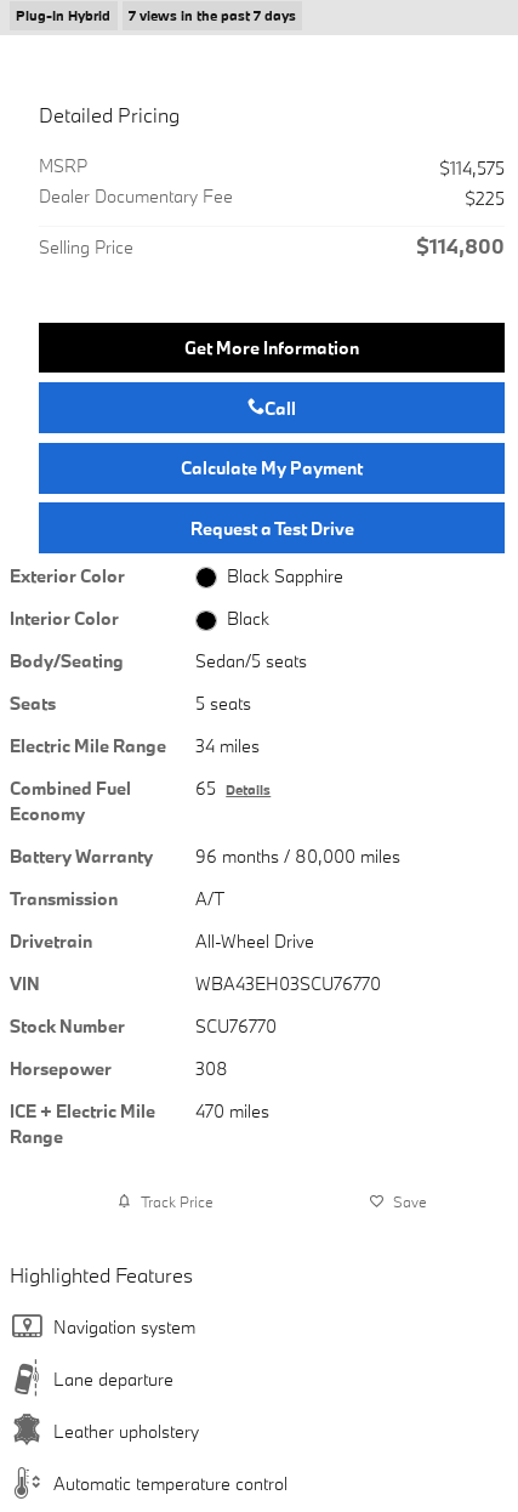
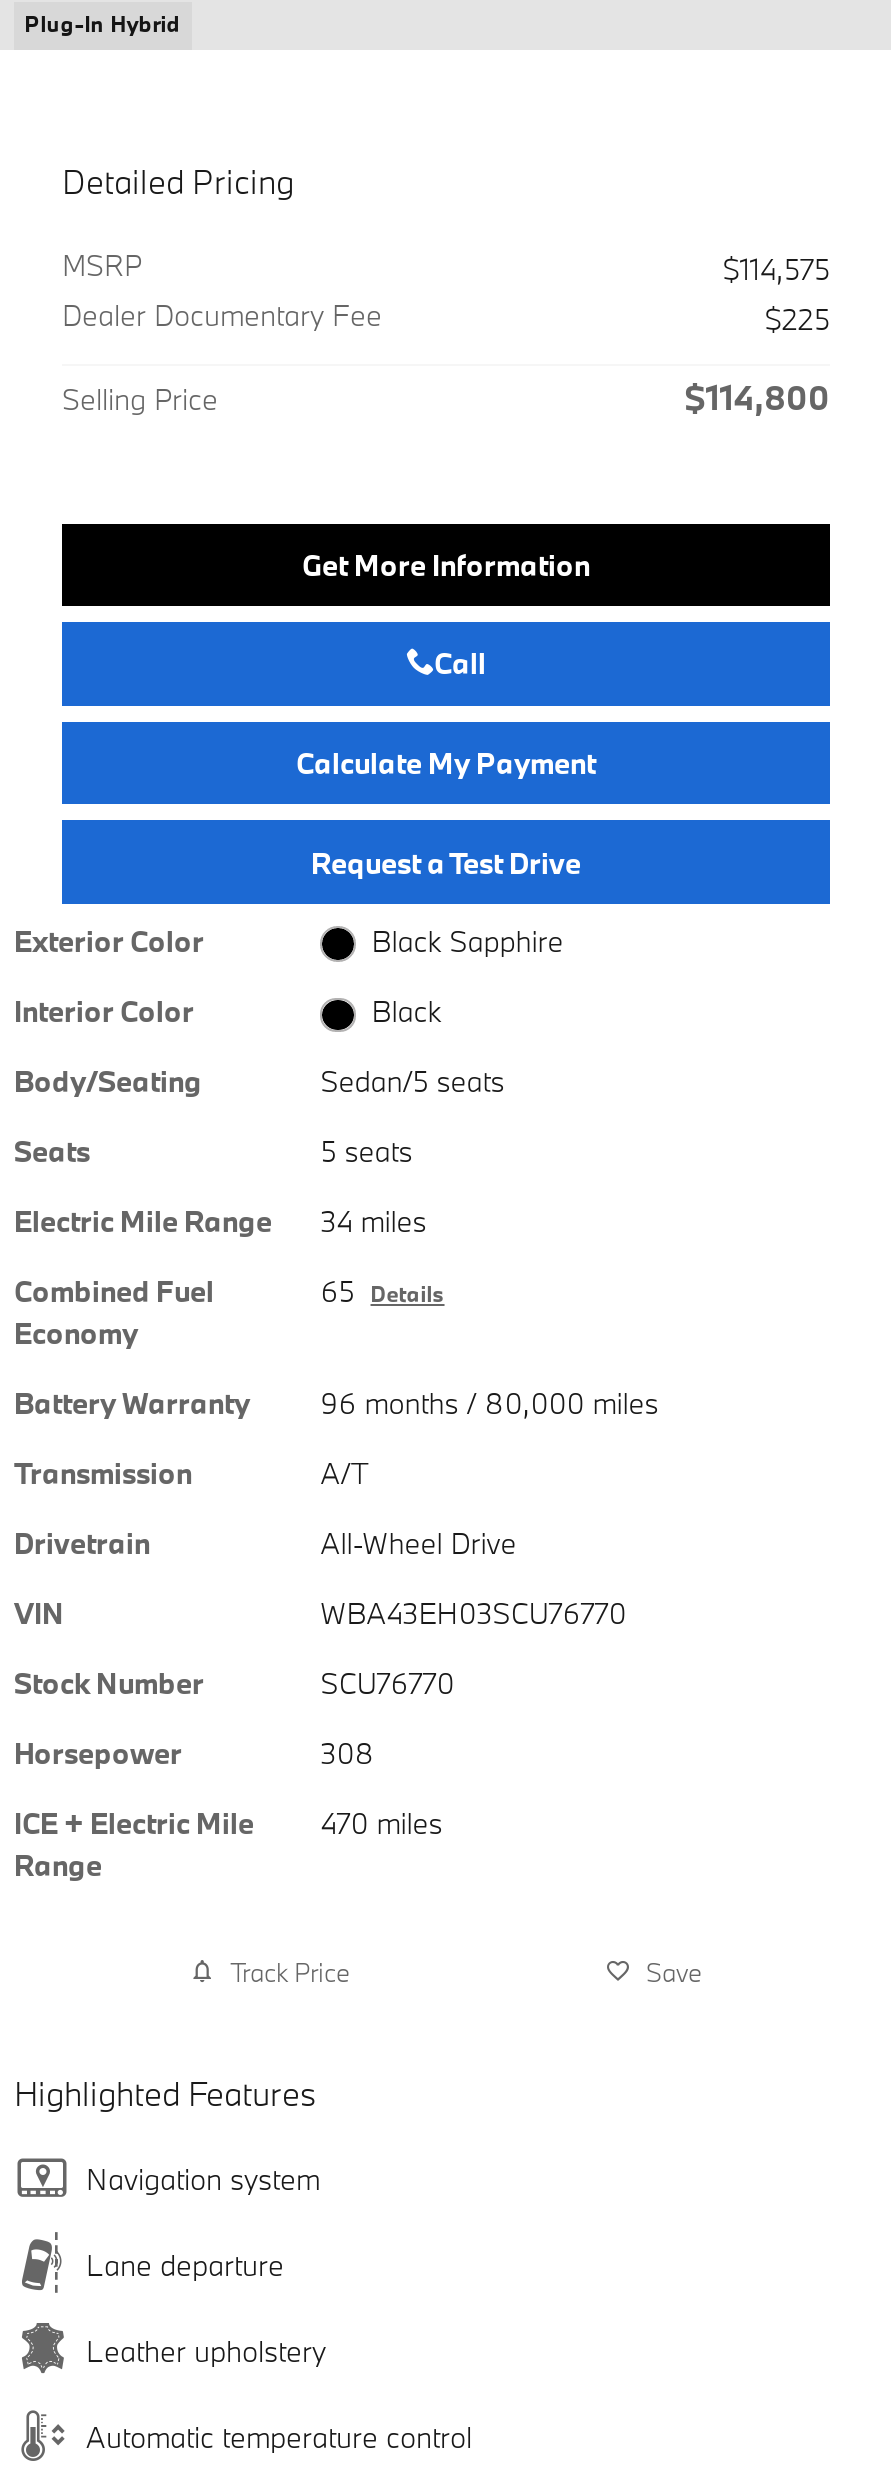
[128,6,296,23] 7 views in the past 7 days -> none

